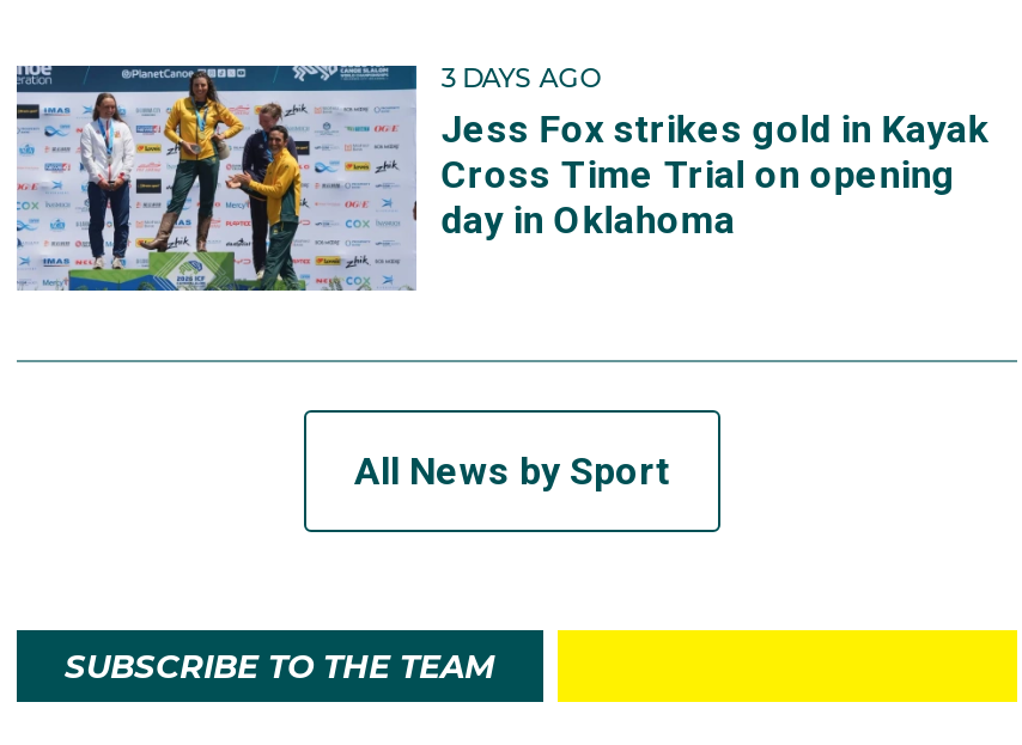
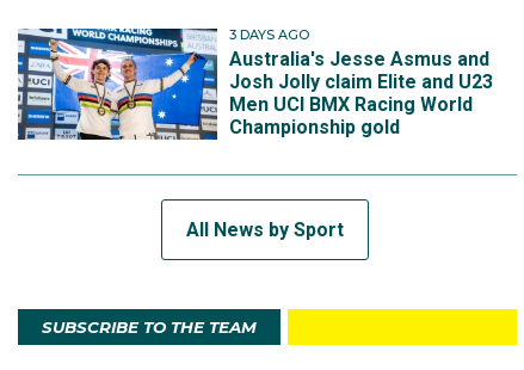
[14,65,989,294] [image] | Jess Fox strikes gold in Kayak | Cross Time Trial on opening | day in Oklahoma -> [18,27,493,141] [image] | Australia's Jesse Asmus and | Josh Jolly claim Elite and U23 | Men UCI BMX Racing World | Championship gold

